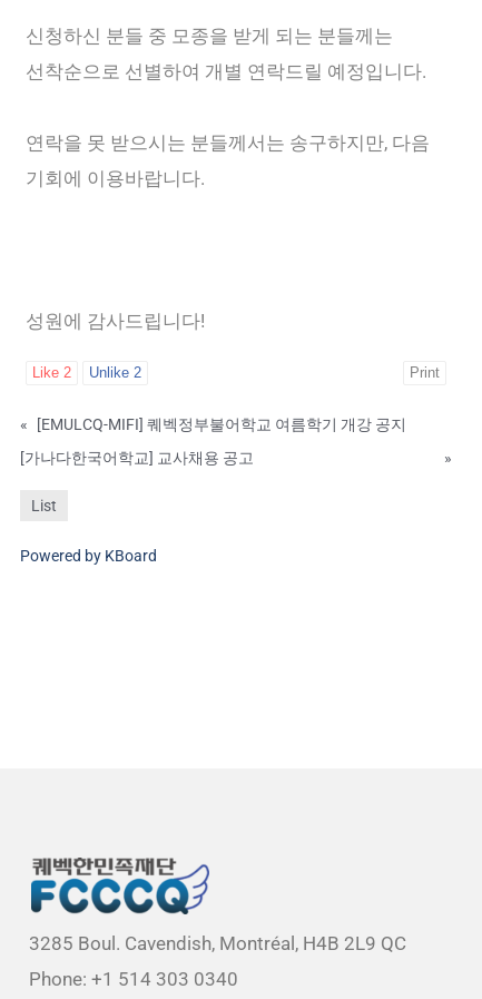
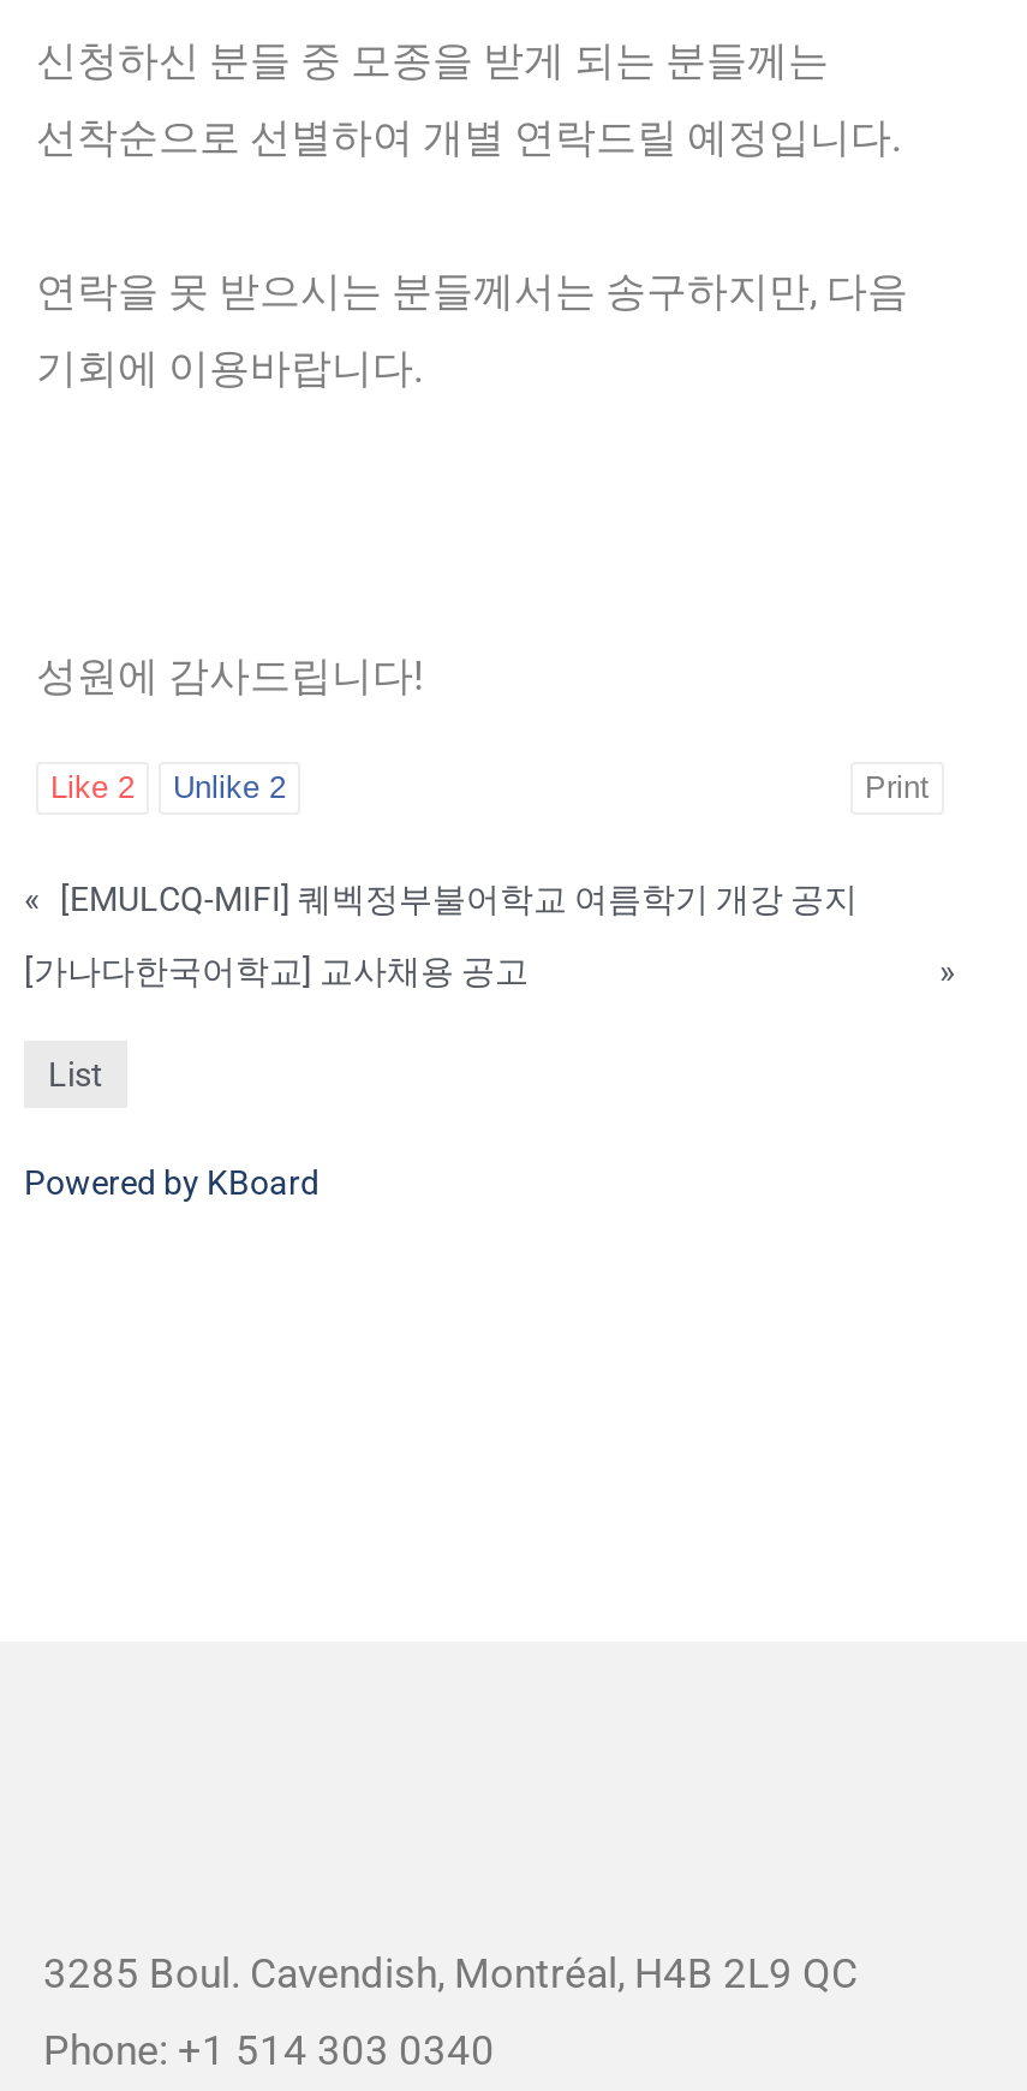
[30,856,210,915] [image] -> none

